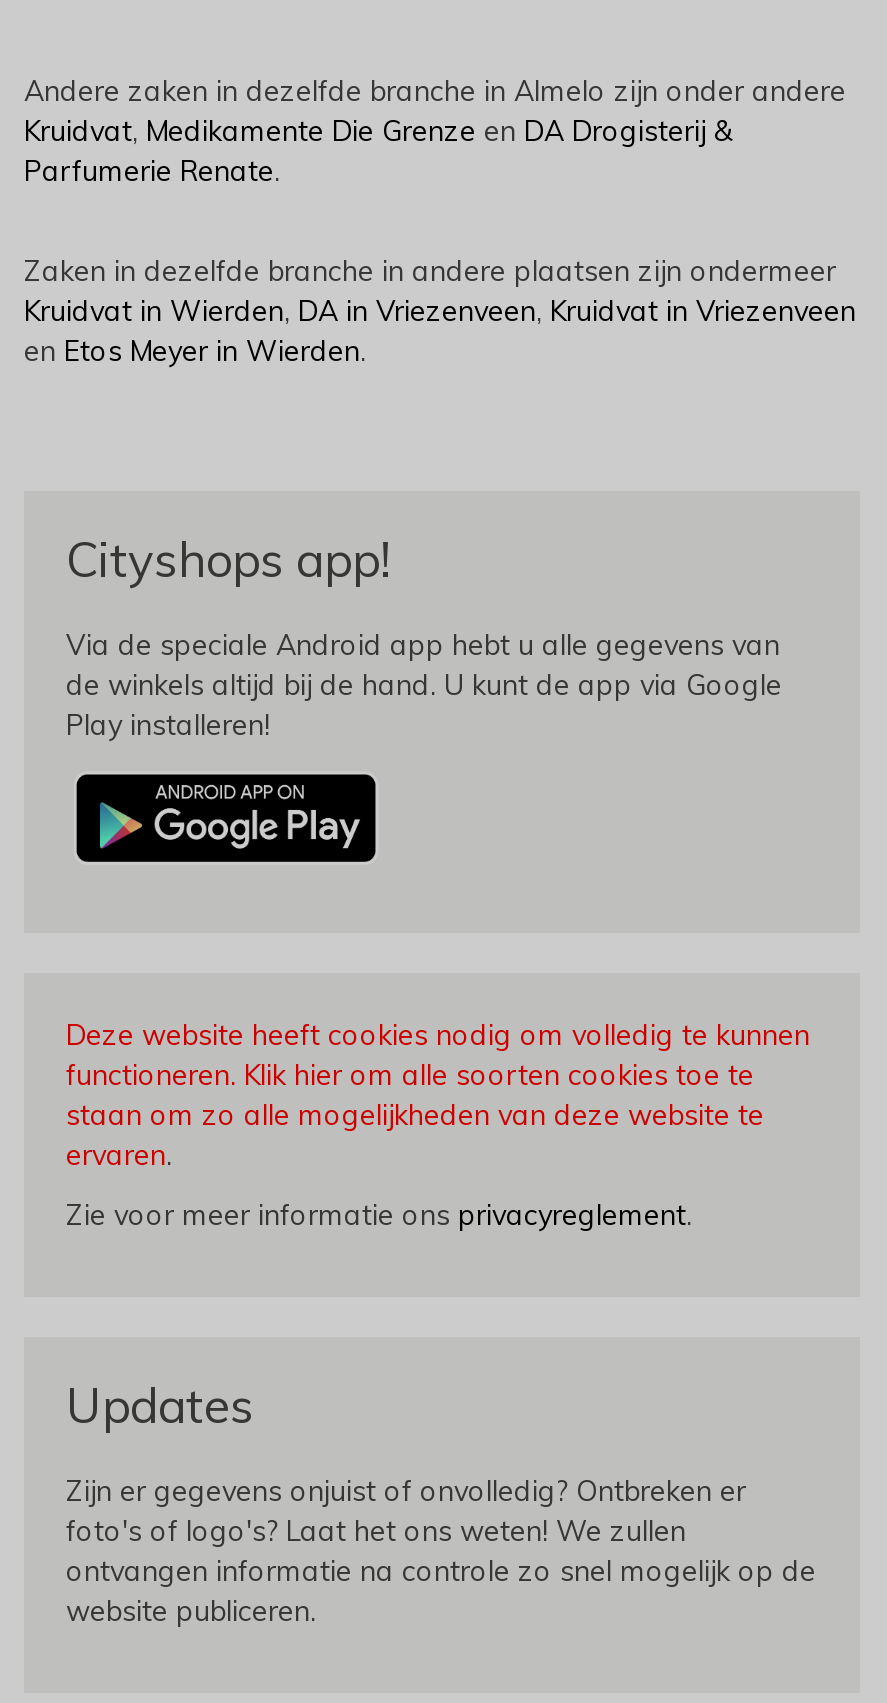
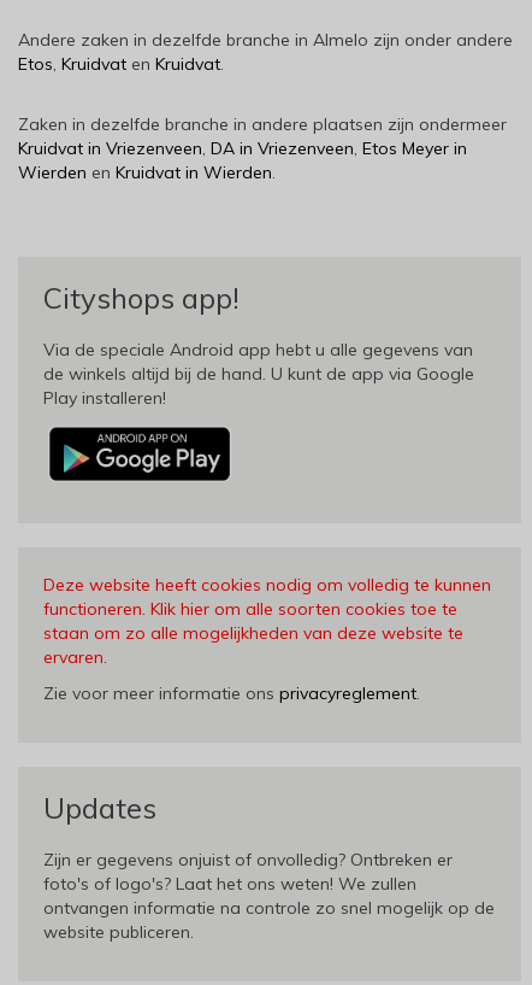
[24,114,734,190] Kruidvat, Medikamente Die Grenze en DA Drogisterij & | Parfumerie Renate. -> [18,53,224,75] Etos, Kruidvat en Kruidvat.
[24,294,856,330] Kruidvat in Wierden, DA in Vriezenveen, Kruidvat in Vriezenveen -> [18,138,467,160] Kruidvat in Vriezenveen, DA in Vriezenveen, Etos Meyer in
[24,334,366,370] en Etos Meyer in Wierden. -> [18,162,276,184] Wierden en Kruidvat in Wierden.

